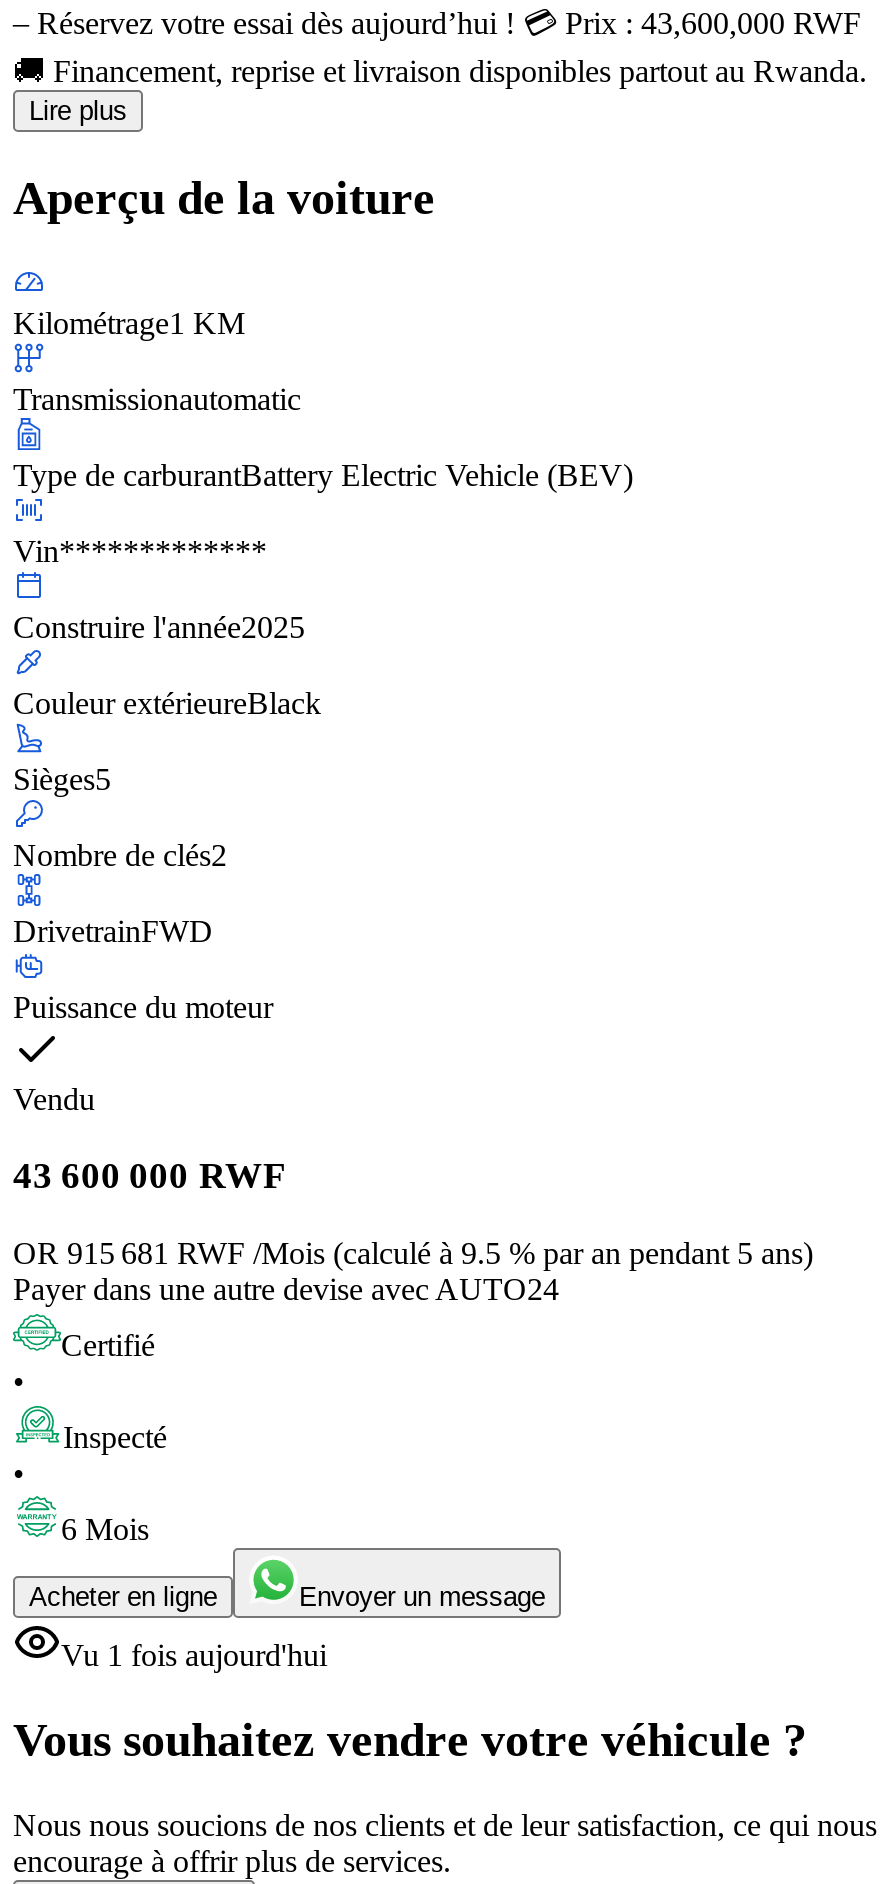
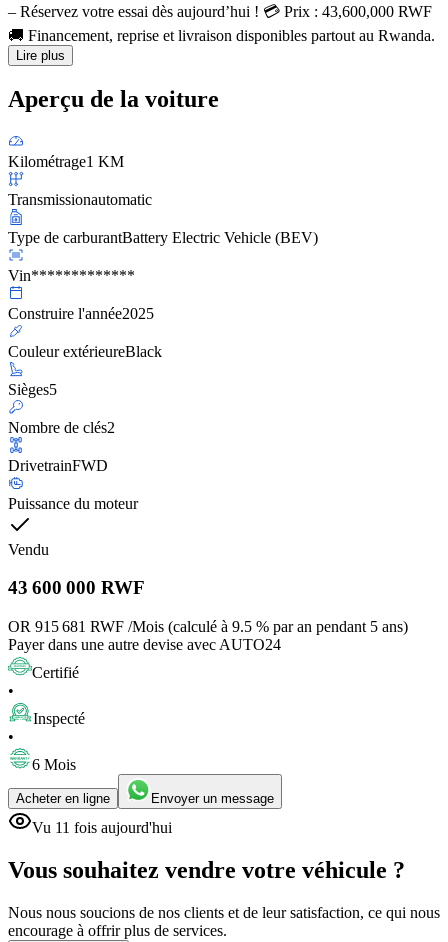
[61,1638,327,1672] Vu 1 fois aujourd'hui -> [32,819,172,836] Vu 11 fois aujourd'hui

